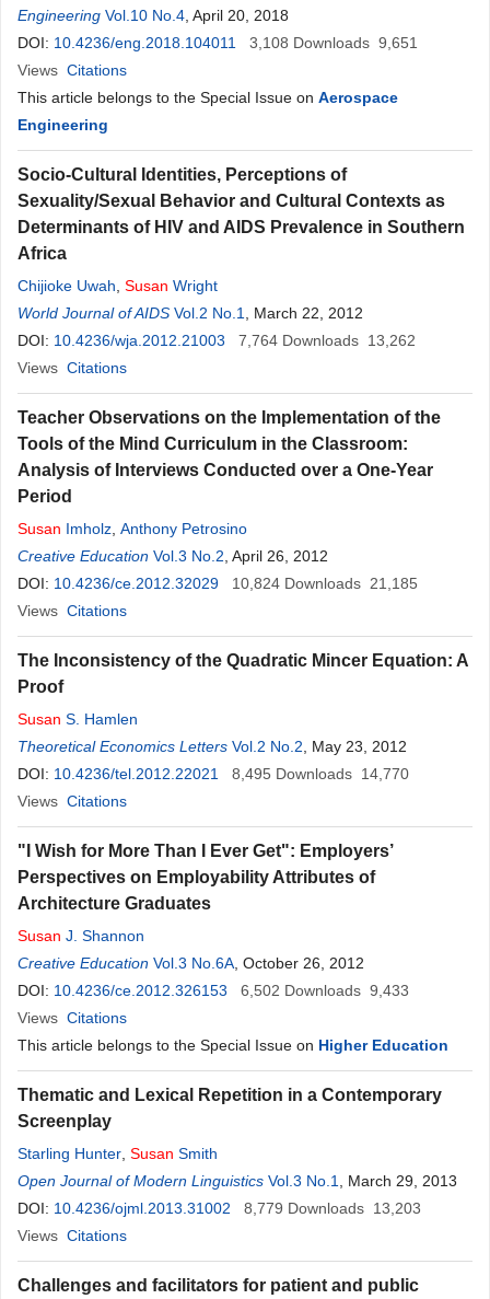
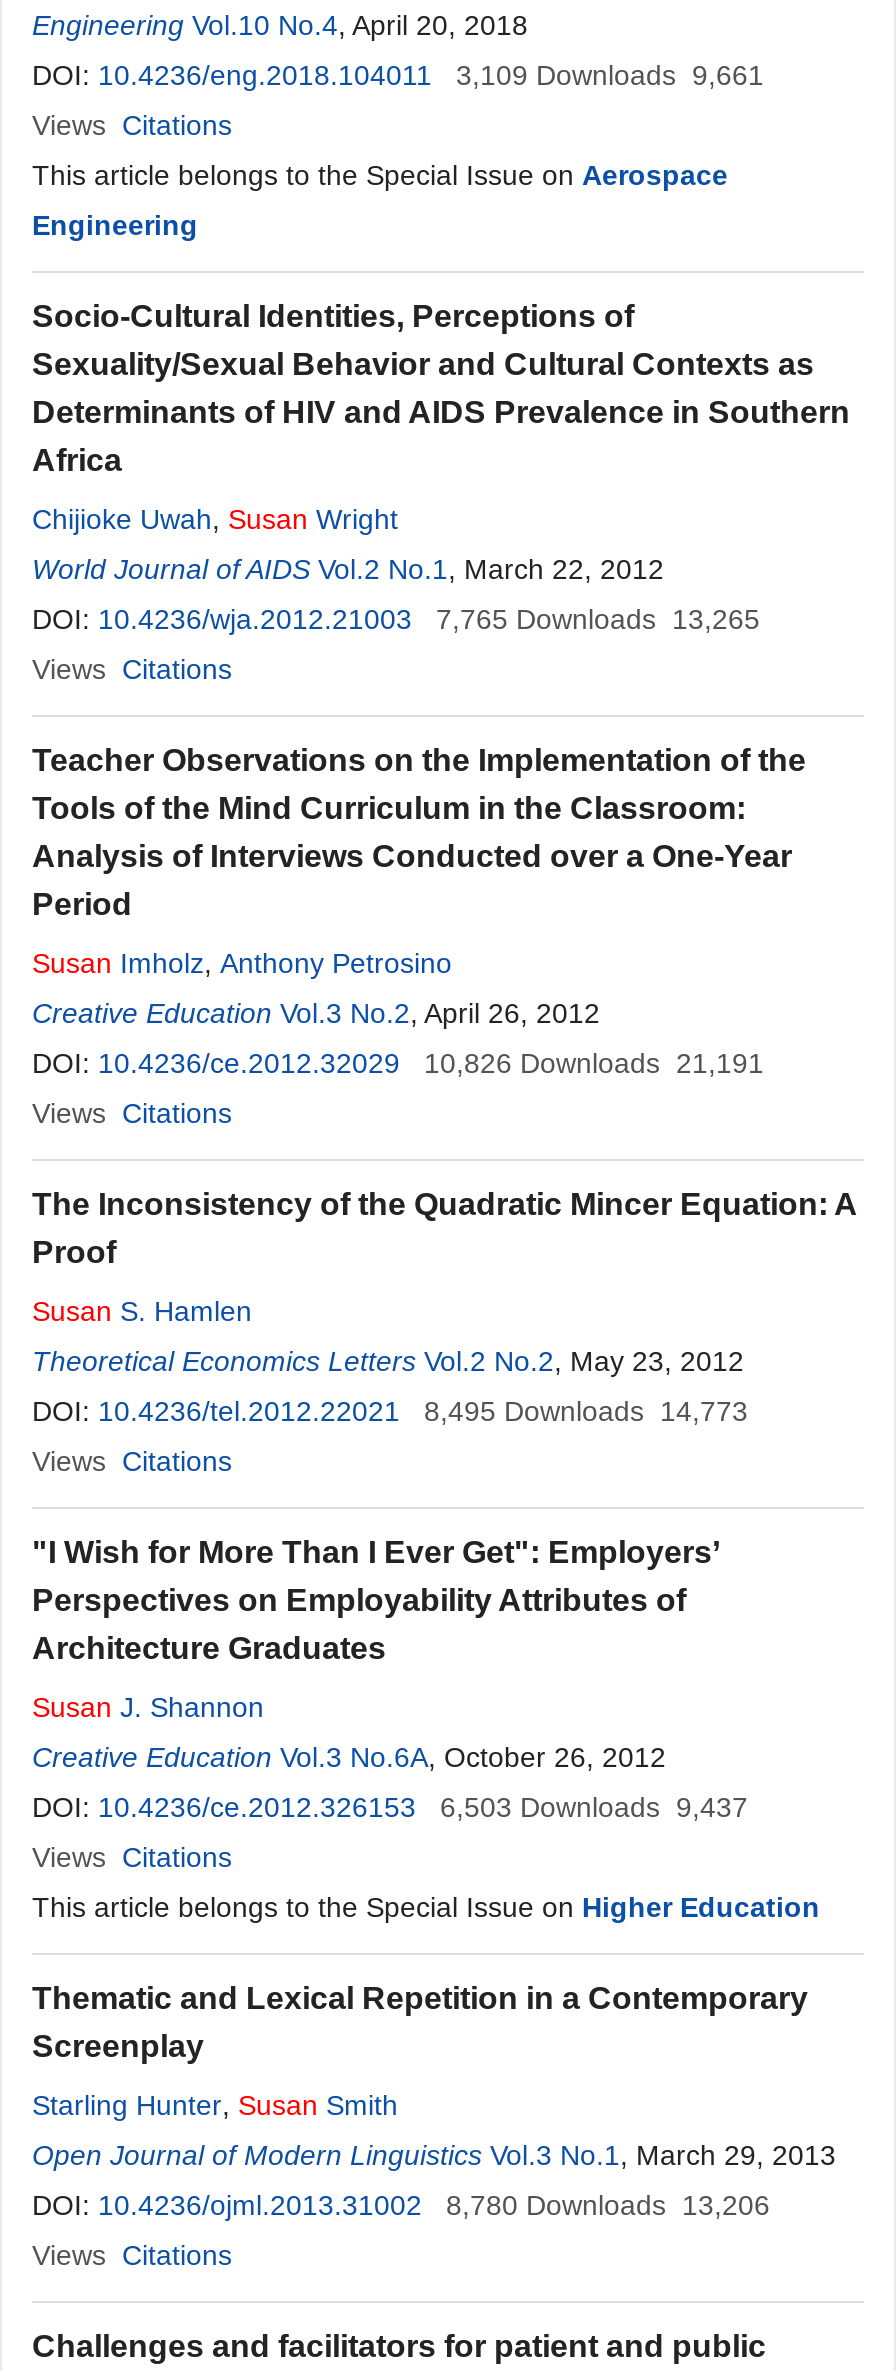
[17,34,418,51] DOI: 10.4236/eng.2018.104011 3,108 Downloads 9,651 -> [32,59,764,91] DOI: 10.4236/eng.2018.104011 3,109 Downloads 9,661
[17,332,416,349] DOI: 10.4236/wja.2012.21003 7,764 Downloads 13,262 -> [32,603,760,635] DOI: 10.4236/wja.2012.21003 7,765 Downloads 13,265
[17,575,418,592] DOI: 10.4236/ce.2012.32029 10,824 Downloads 21,185 -> [32,1047,764,1079] DOI: 10.4236/ce.2012.32029 10,826 Downloads 21,191
[17,765,409,782] DOI: 10.4236/tel.2012.22021 8,495 Downloads 14,770 -> [32,1395,748,1427] DOI: 10.4236/tel.2012.22021 8,495 Downloads 14,773
[17,982,409,999] DOI: 10.4236/ce.2012.326153 6,502 Downloads 9,433 -> [32,1791,748,1823] DOI: 10.4236/ce.2012.326153 6,503 Downloads 9,437
[17,1199,421,1217] DOI: 10.4236/ojml.2013.31002 8,779 Downloads 13,203 -> [32,2189,770,2221] DOI: 10.4236/ojml.2013.31002 8,780 Downloads 13,206

